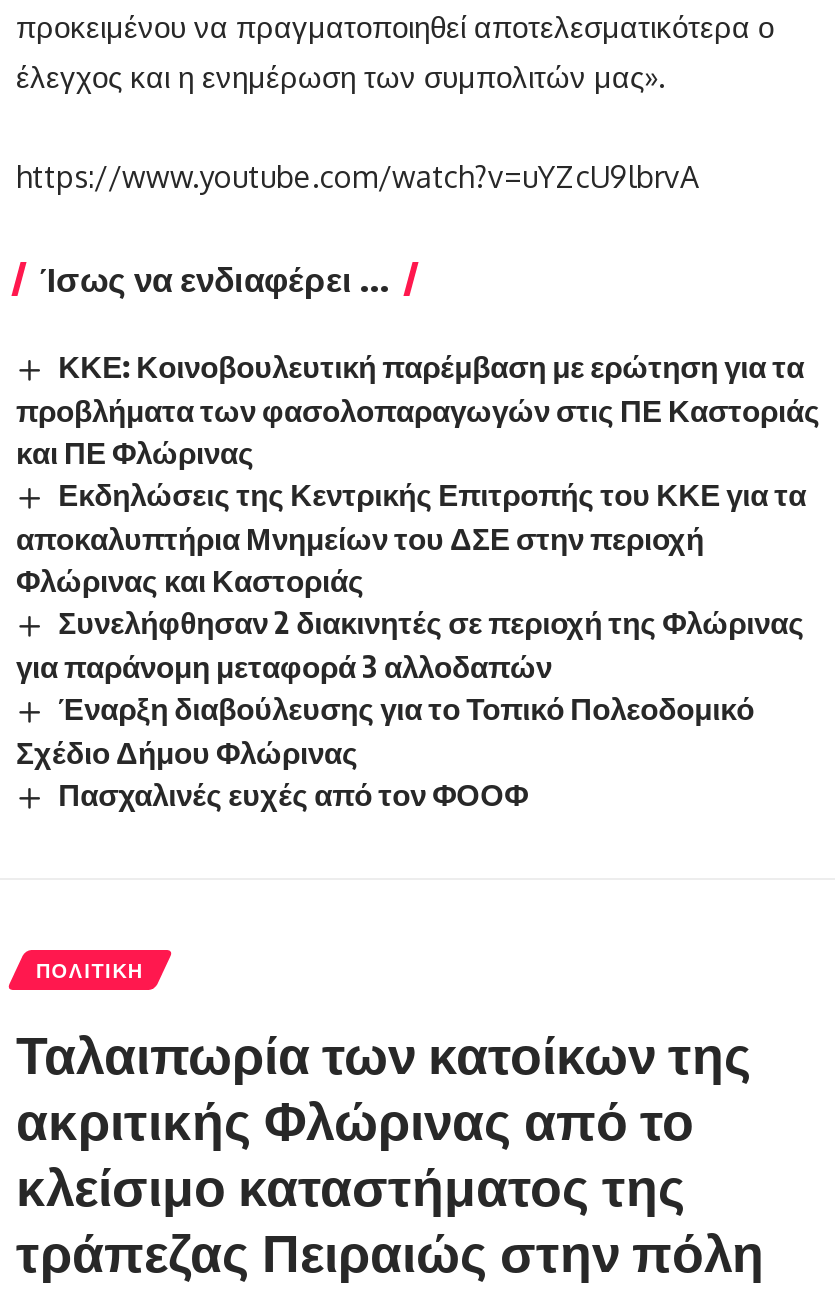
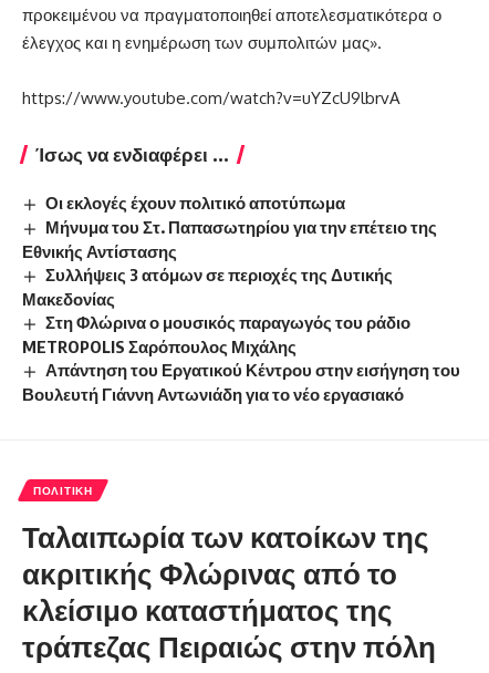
[16,348,820,811] ΚΚΕ: Κοινοβουλευτική παρέμβαση με ερώτηση για τα | προβλήματα των φασολοπαραγωγών στις ΠΕ Καστοριάς | και ΠΕ Φλώρινας | Εκδηλώσεις της Κεντρικής Επιτροπής του ΚΚΕ για τα | αποκαλυπτήρια Μνημείων του ΔΣΕ στην περιοχή | Φλώρινας και Καστοριάς | Συνελήφθησαν 2 διακινητές σε περιοχή της Φλώρινας | για παράνομη μεταφορά 3 αλλοδαπών | Έναρξη διαβούλευσης για το Τοπικό Πολεοδομικό | Σχέδιο Δήμου Φλώρινας | Πασχαλινές ευχές από τον ΦΟΟΦ -> [22,193,460,403] Οι εκλογές έχουν πολιτικό αποτύπωμα | Μήνυμα του Στ. Παπασωτηρίου για την επέτειο της | Εθνικής Αντίστασης | Συλλήψεις 3 ατόμων σε περιοχές της Δυτικής | Μακεδονίας | Στη Φλώρινα ο μουσικός παραγωγός του ράδιο | METROPOLIS Σαρόπουλος Μιχάλης | Απάντηση του Εργατικού Κέντρου στην εισήγηση του | Βουλευτή Γιάννη Αντωνιάδη για το νέο εργασιακό

